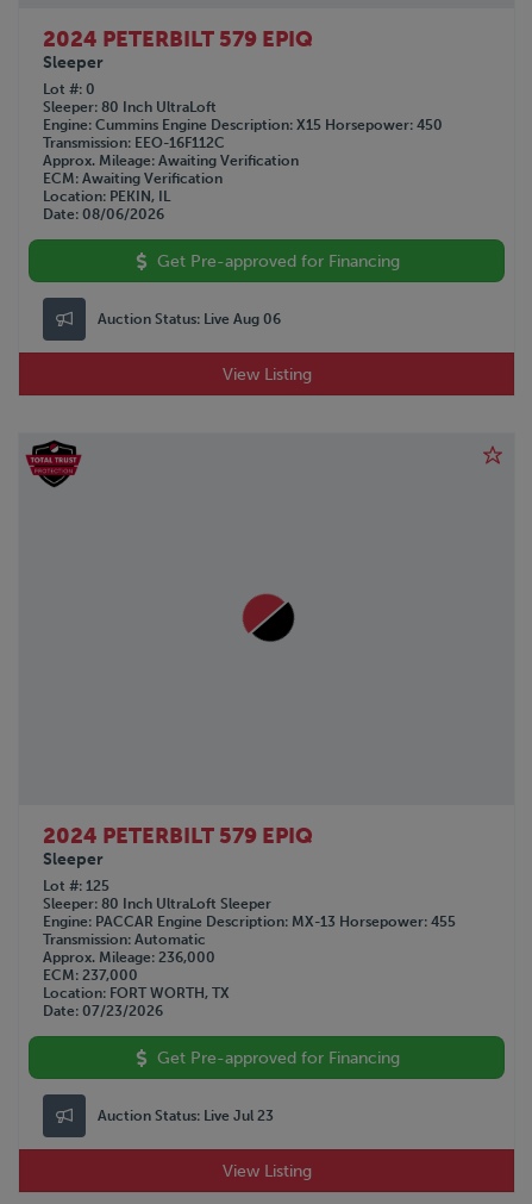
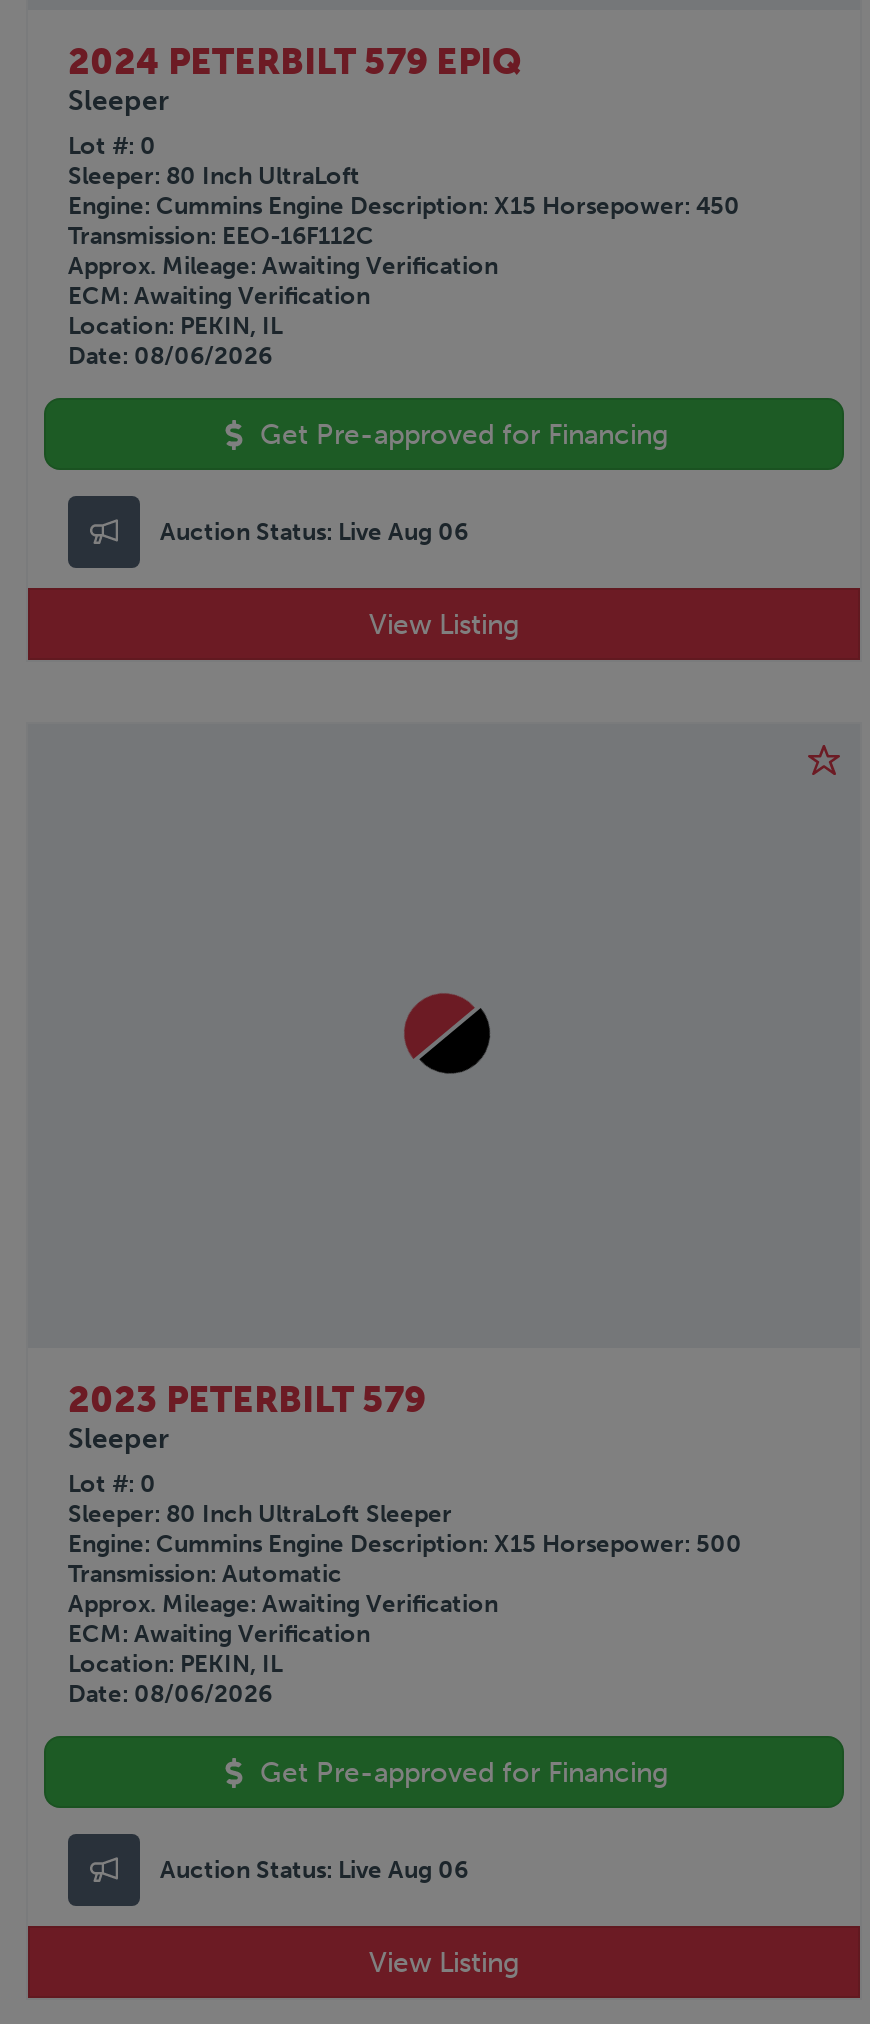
[25,439,82,488] [image] -> none
[43,823,313,849] 2024 PETERBILT 579 EPIQ -> [68,1378,426,1422] 2023 PETERBILT 579
[43,878,109,895] Lot # 125 -> [68,1470,156,1498] Lot # 0
[43,914,456,930] Engine PACCAR Engine Description MX-13 Horsepower 455 -> [68,1530,742,1558] Engine Cummins Engine Description X15 Horsepower 500
[43,949,230,1020] Approx. Mileage 236,000 | ECM 237,000 | Location FORT WORTH, TX | Date 07/23/2026 -> [68,1590,498,1708] Approx. Mileage Awaiting Verification | ECM Awaiting Verification | Location PEKIN, IL | Date 08/06/2026
[98,1107,274,1124] Auction Status: Live Jul 23 -> [160,1856,468,1884] Auction Status: Live Aug 06

